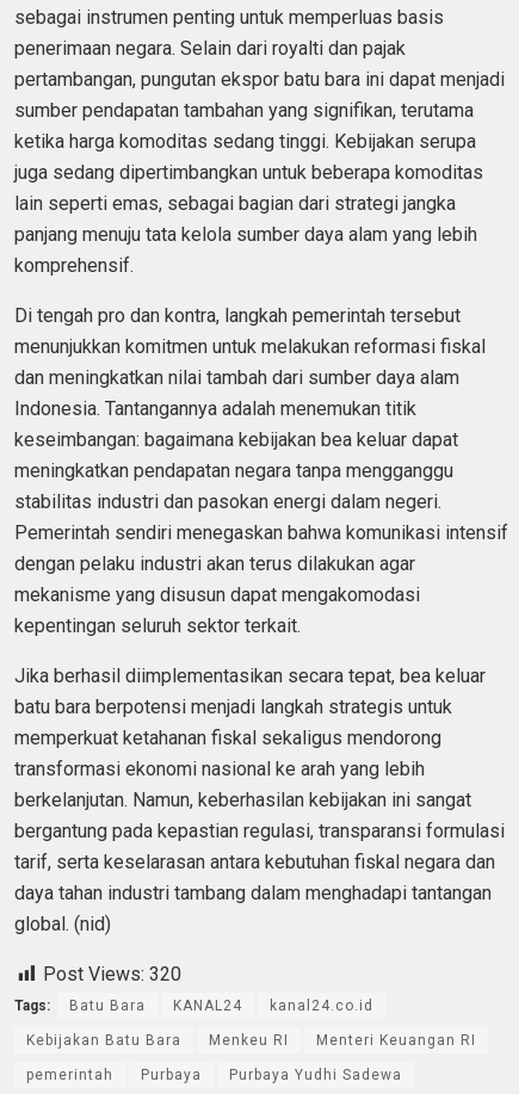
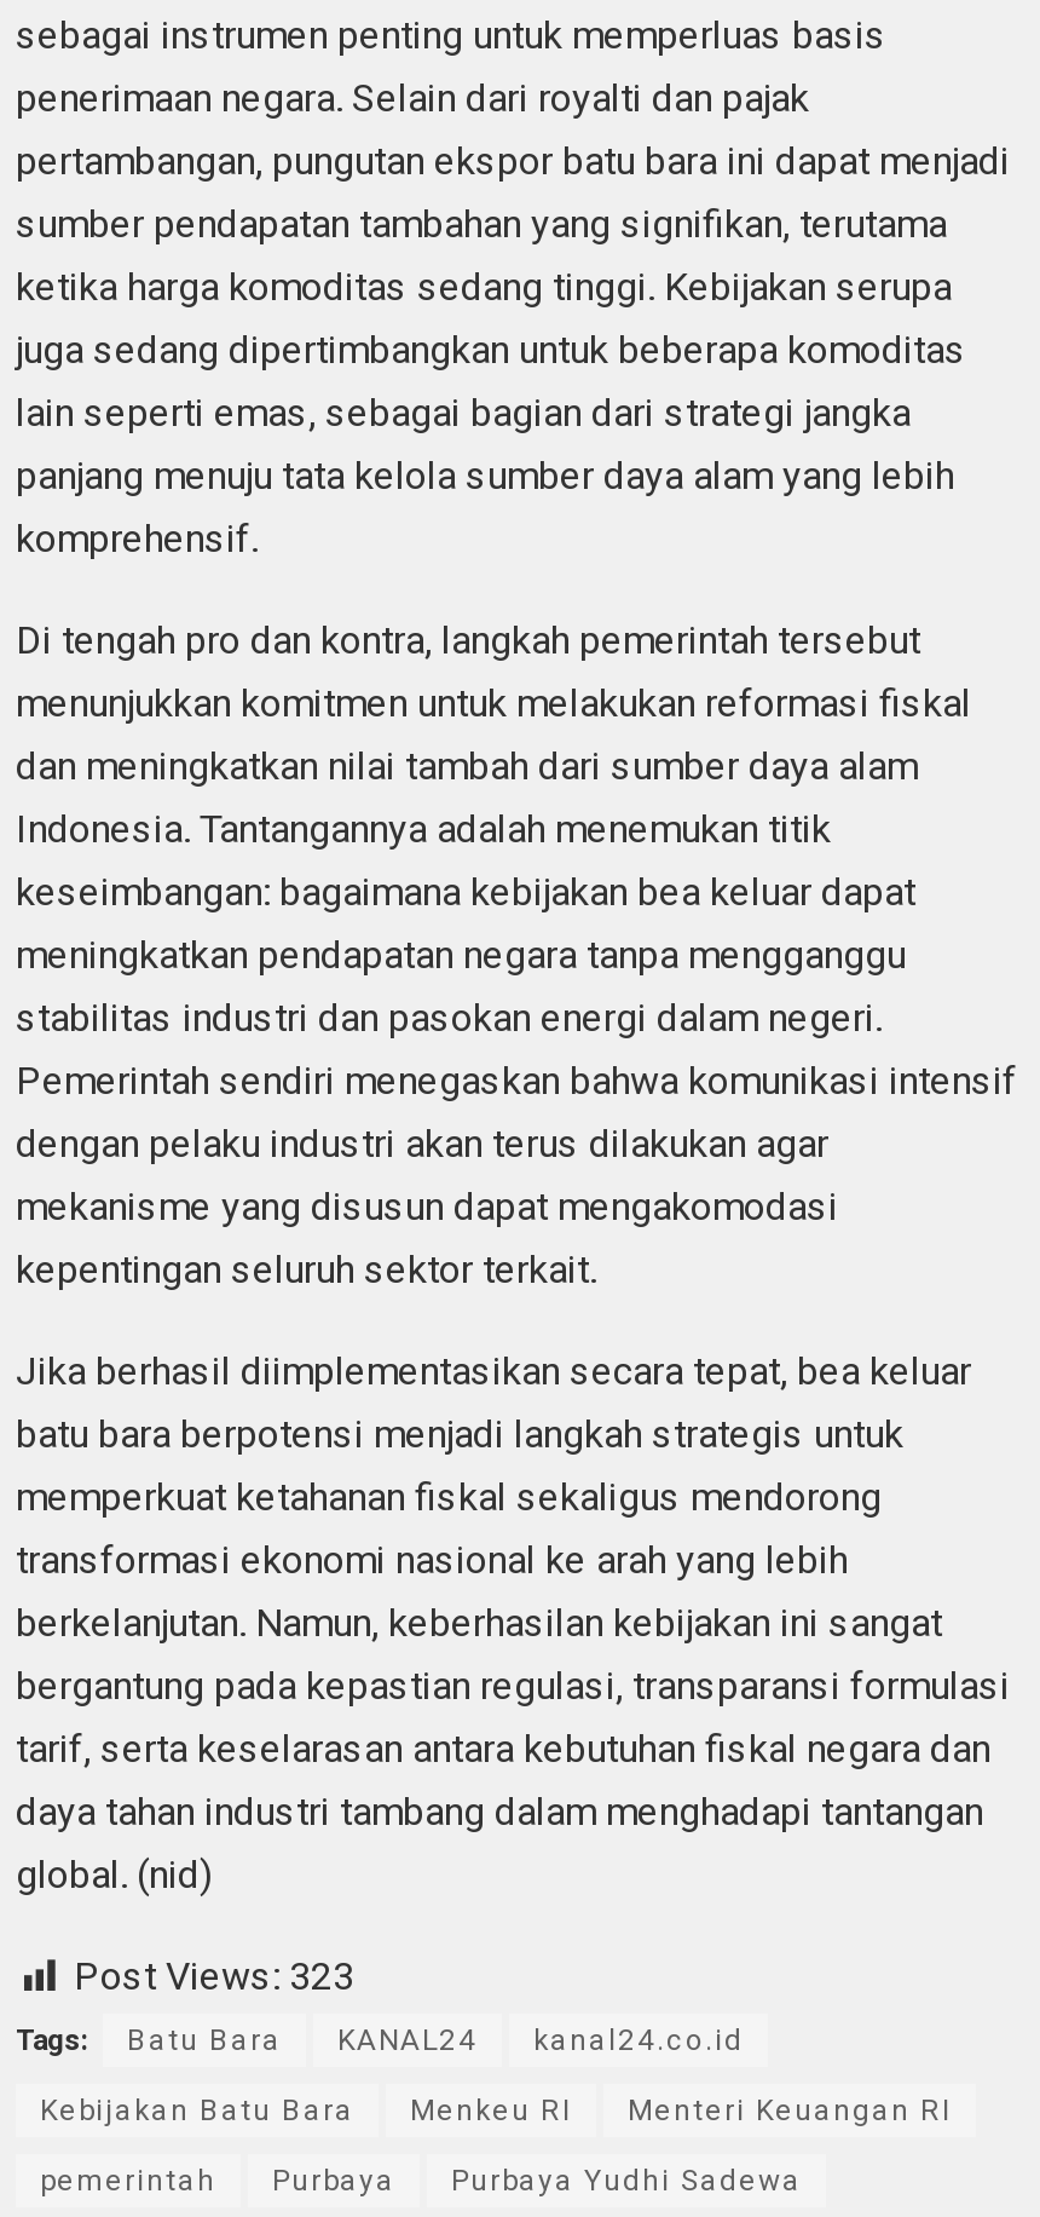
[43,963,181,986] Post Views: 320 -> [74,1954,354,2000] Post Views: 323

